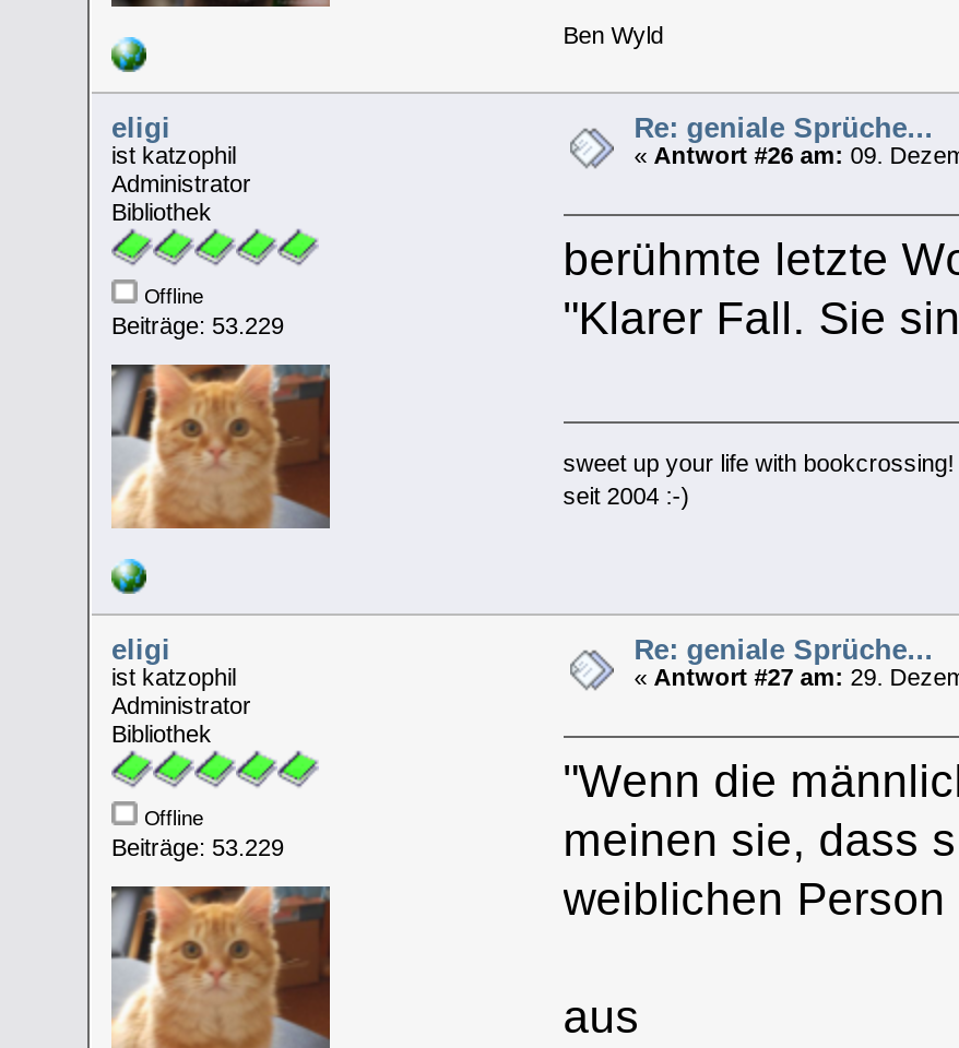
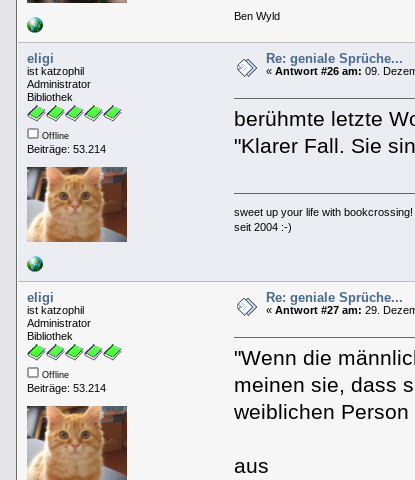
[111,313,284,339] Beiträge: 53.229 -> [27,143,106,155] Beiträge: 53.214
[111,835,284,861] Beiträge: 53.229 -> [27,382,106,394] Beiträge: 53.214

